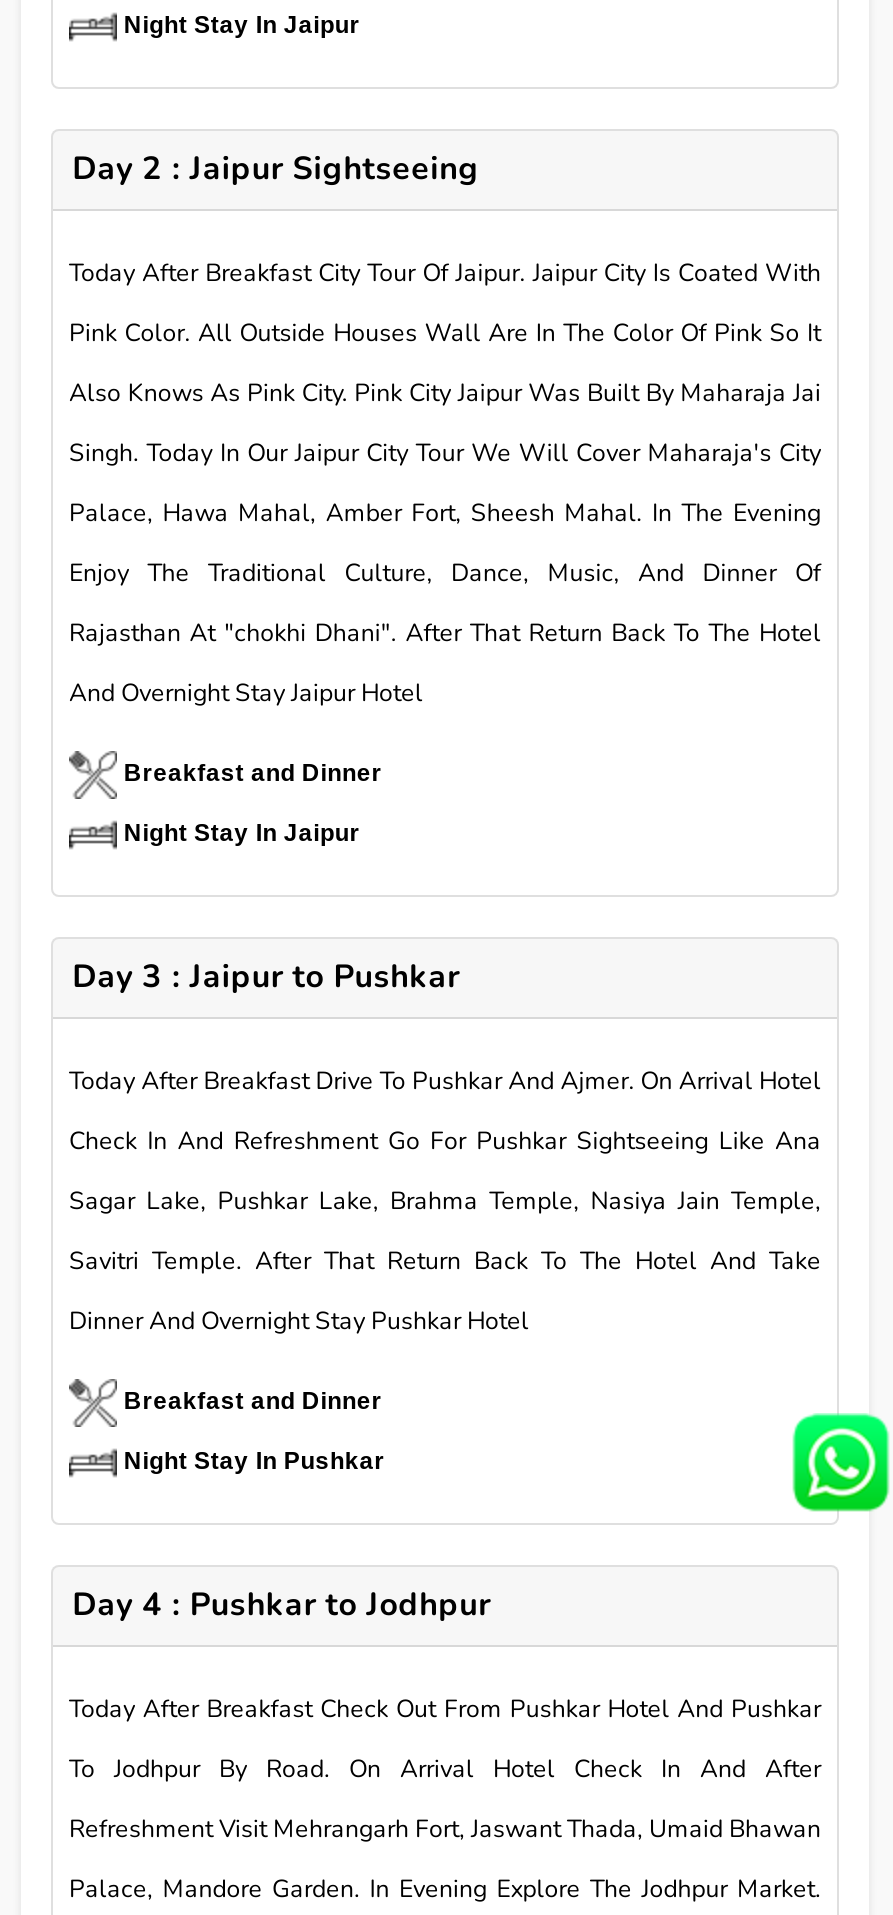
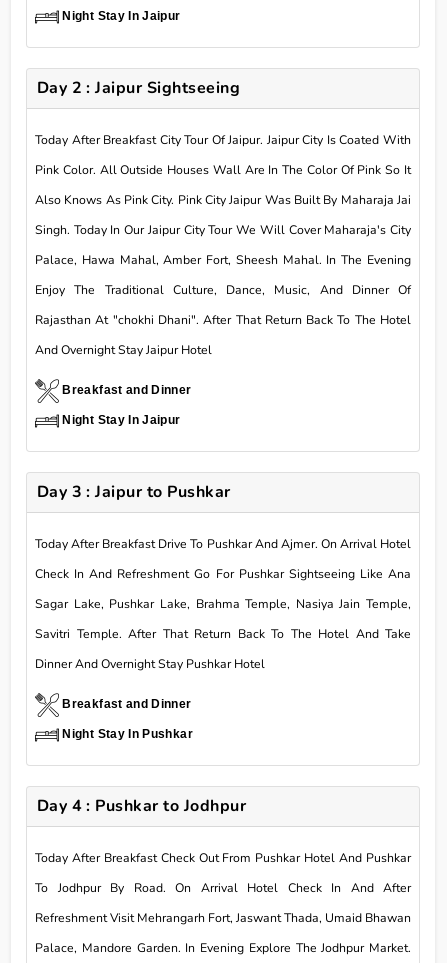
[791,1411,887,1513] [image] -> none

